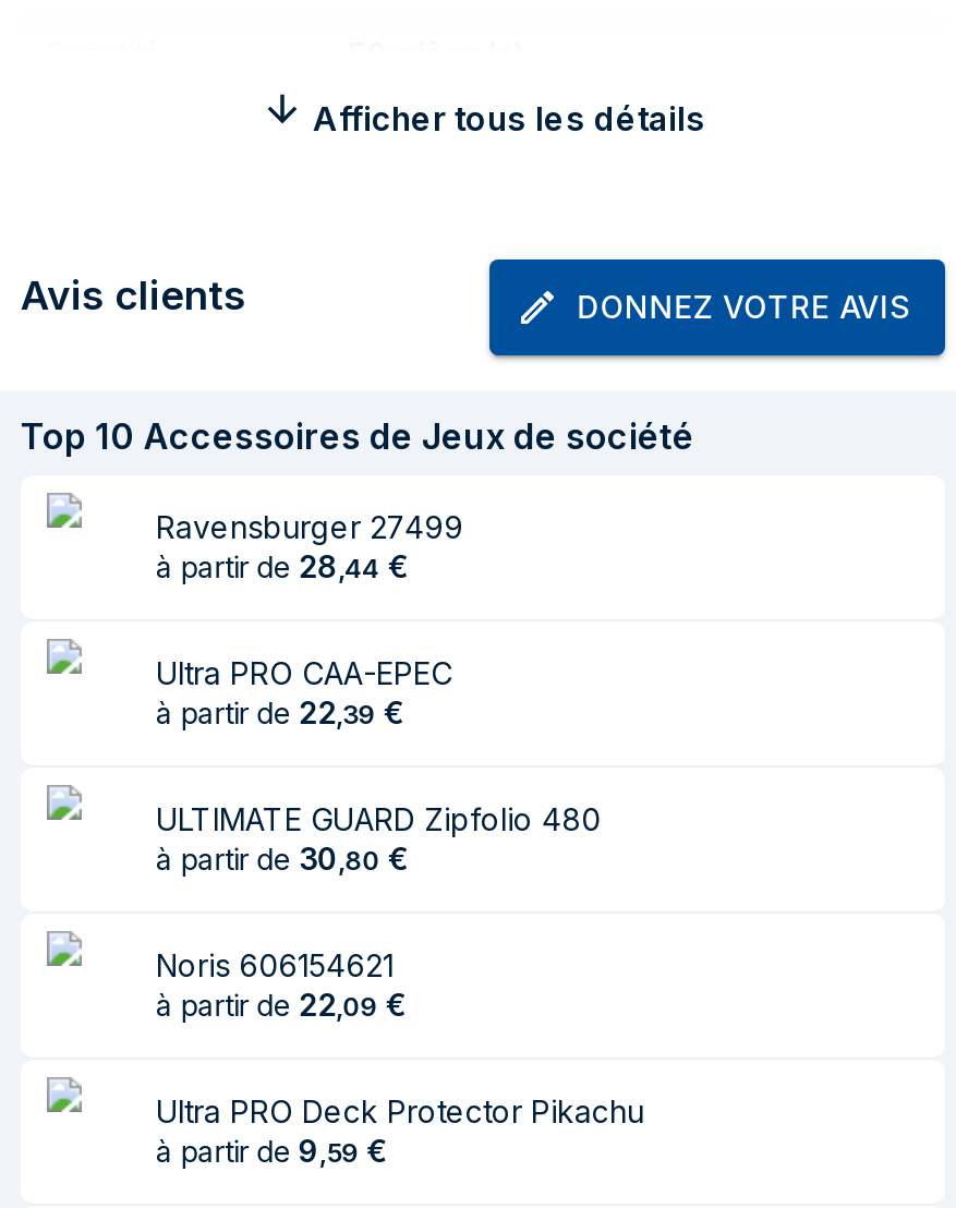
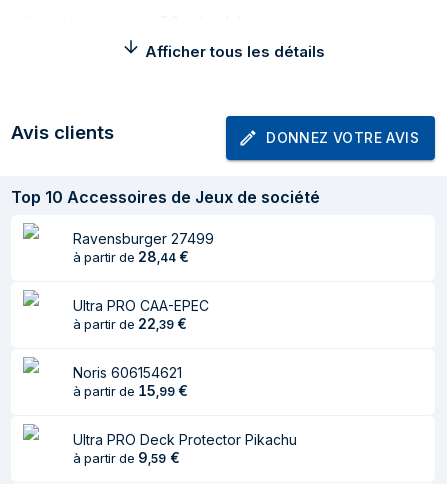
[156,799,601,876] ULTIMATE GUARD Zipfolio 480 | à partir de 30, 80 € -> none
[156,985,407,1022] à partir de 22, 09 € -> [73,382,188,399] à partir de 15, 99 €

